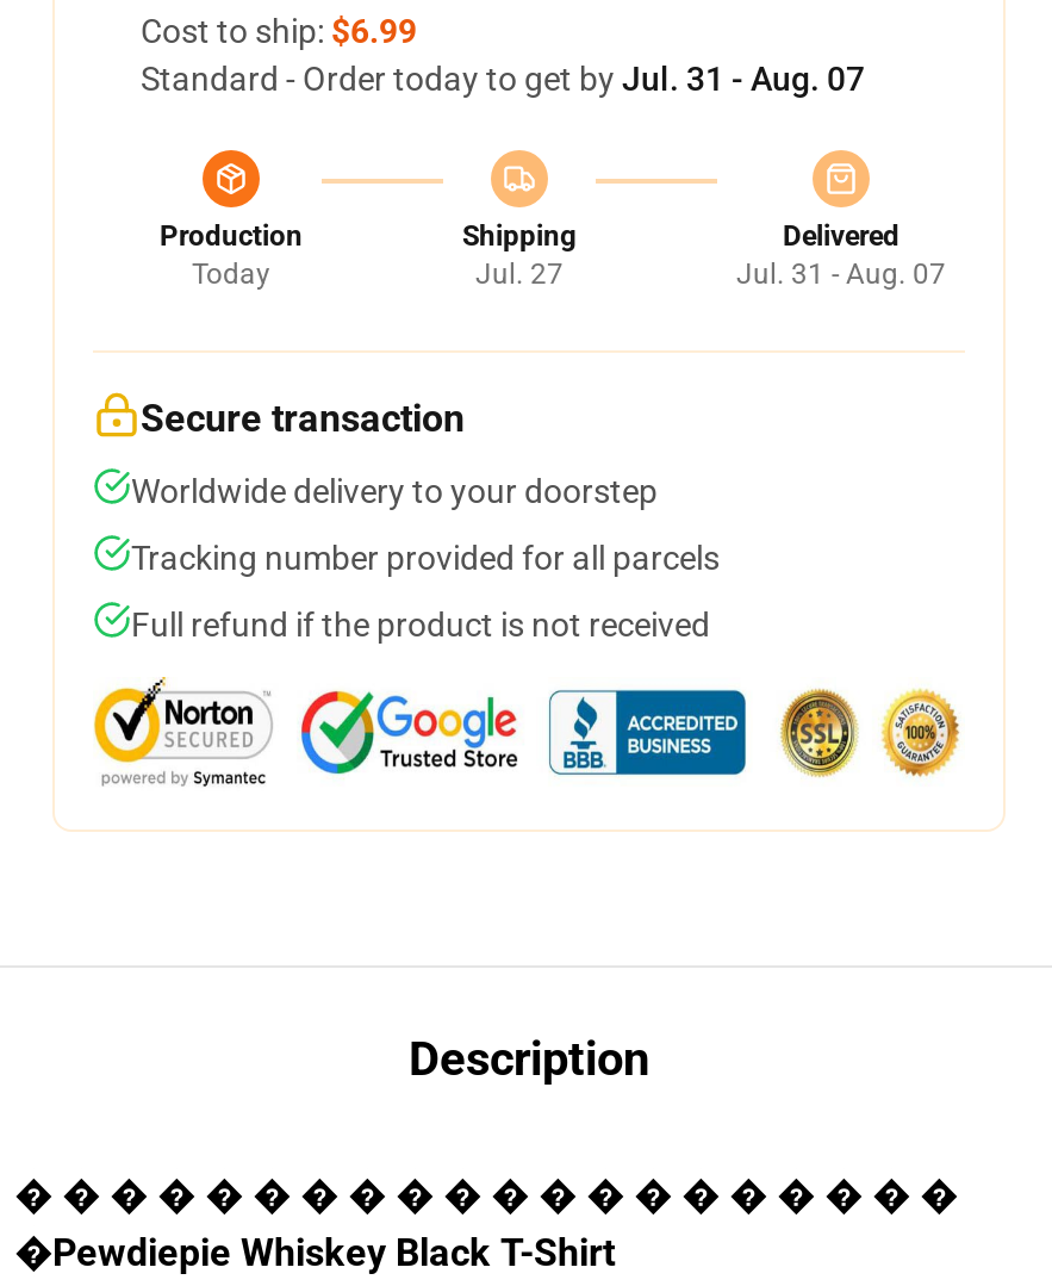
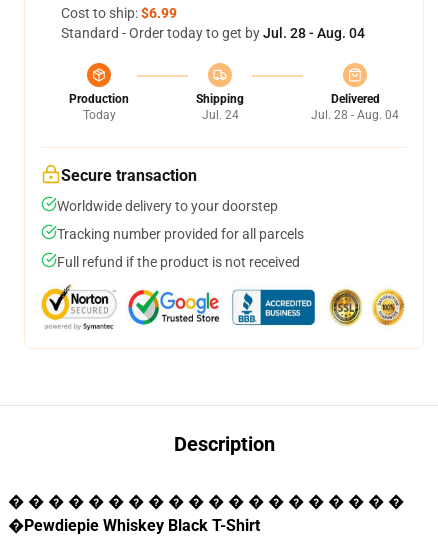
[141,60,865,98] Standard - Order today to get by Jul. 31 - Aug. 07 -> [61,25,365,41] Standard - Order today to get by Jul. 28 - Aug. 04
[475,257,564,291] Jul. 27 -> [201,108,238,122] Jul. 24
[736,257,946,291] Jul. 31 - Aug. 07 -> [311,108,399,122] Jul. 28 - Aug. 04

